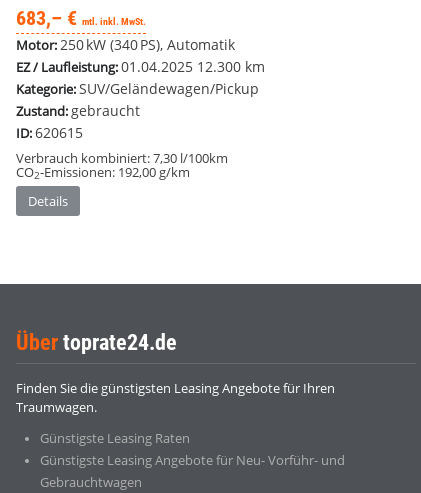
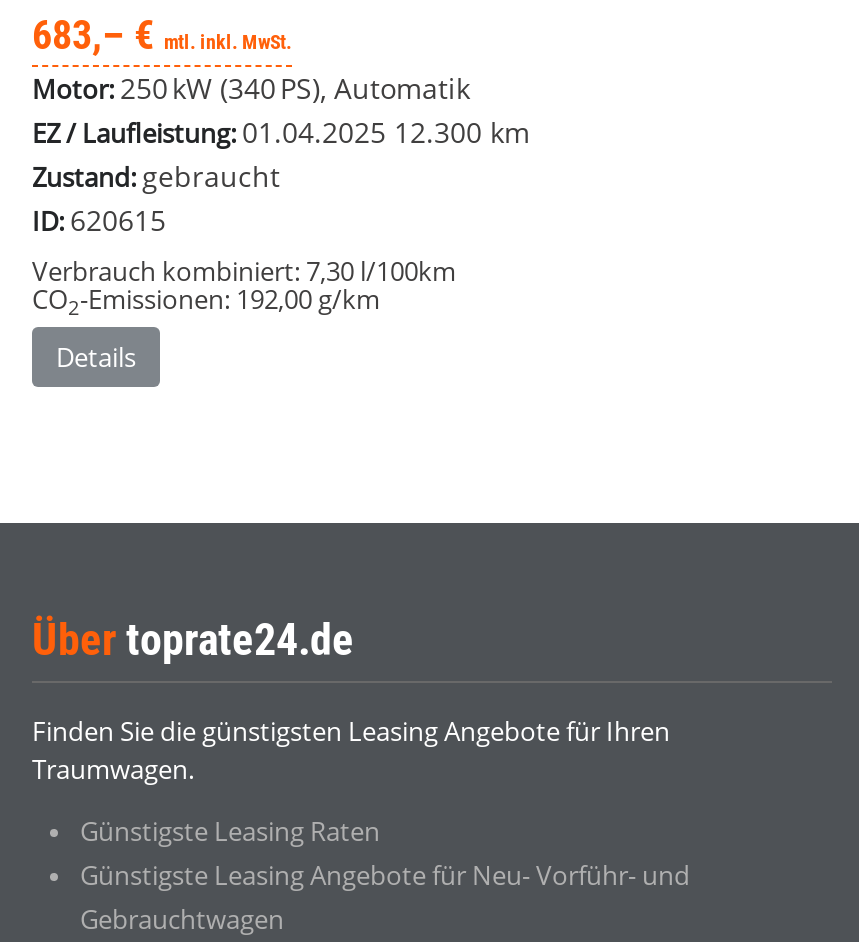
[16,79,259,98] Kategorie: SUV/Geländewagen/Pickup -> none

